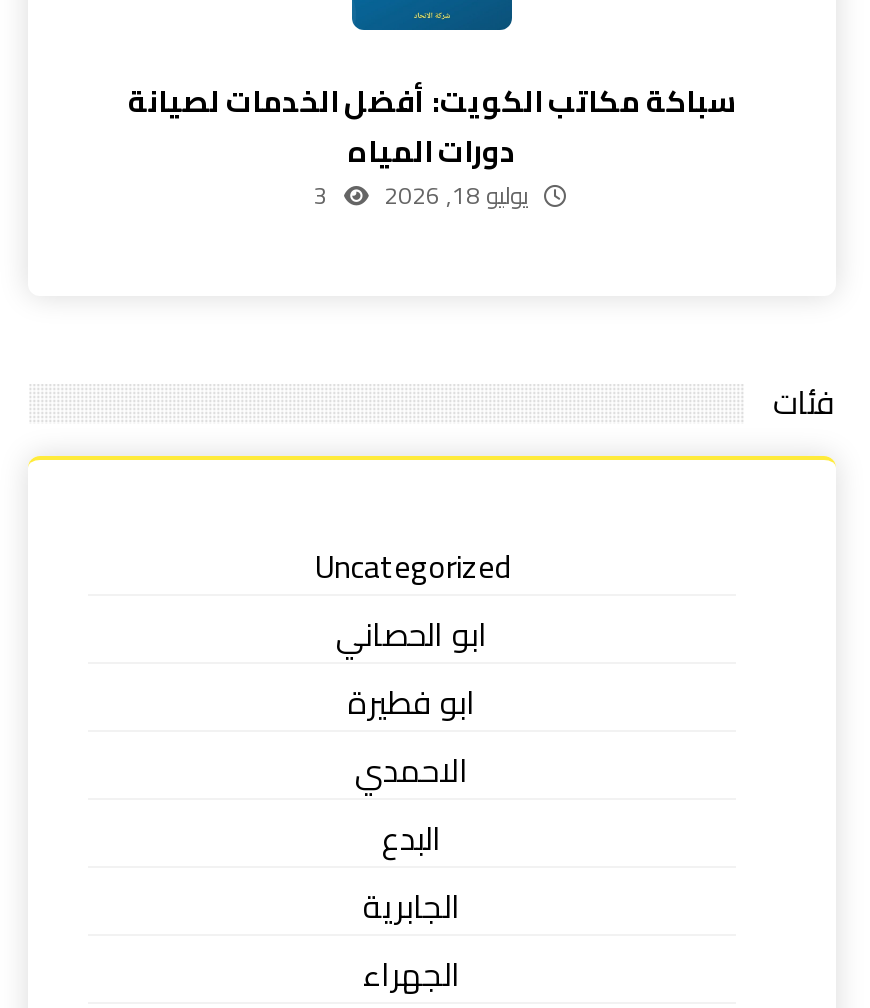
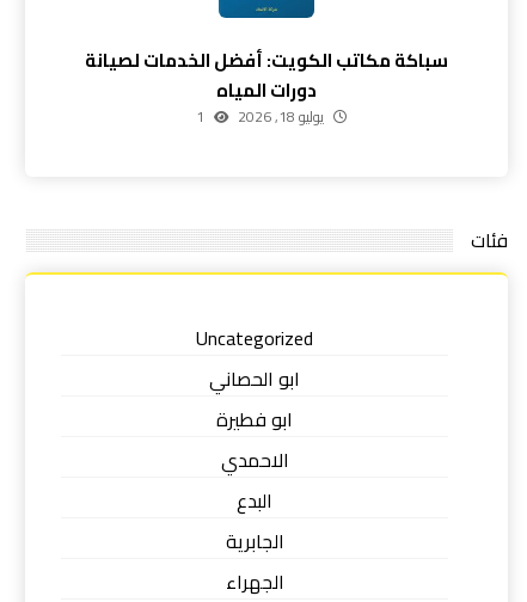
[314,171,328,217] 3 -> [196,102,204,130] 1

